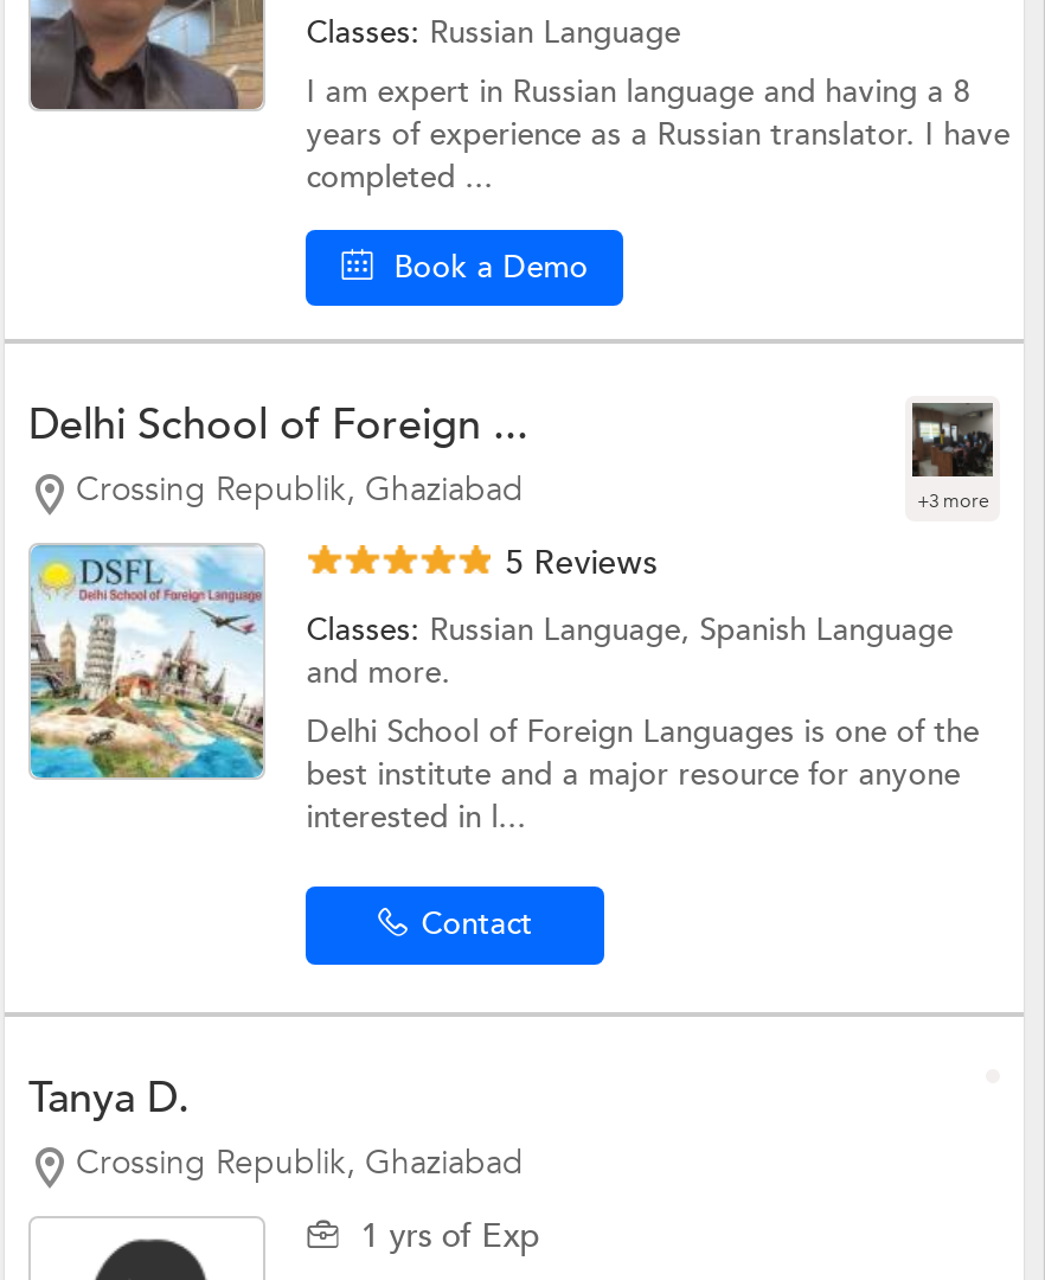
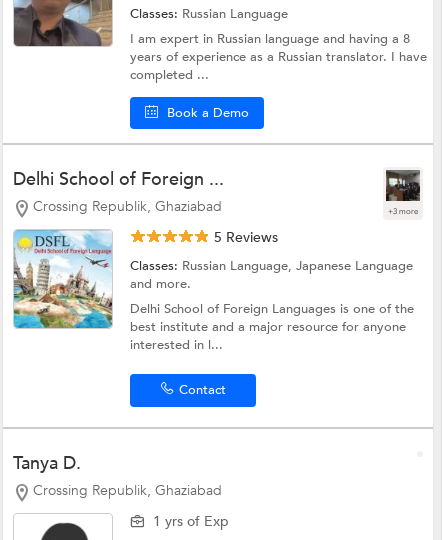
[306,609,953,652] Classes: Russian Language, Spanish Language -> [130,257,413,275] Classes: Russian Language, Japanese Language

